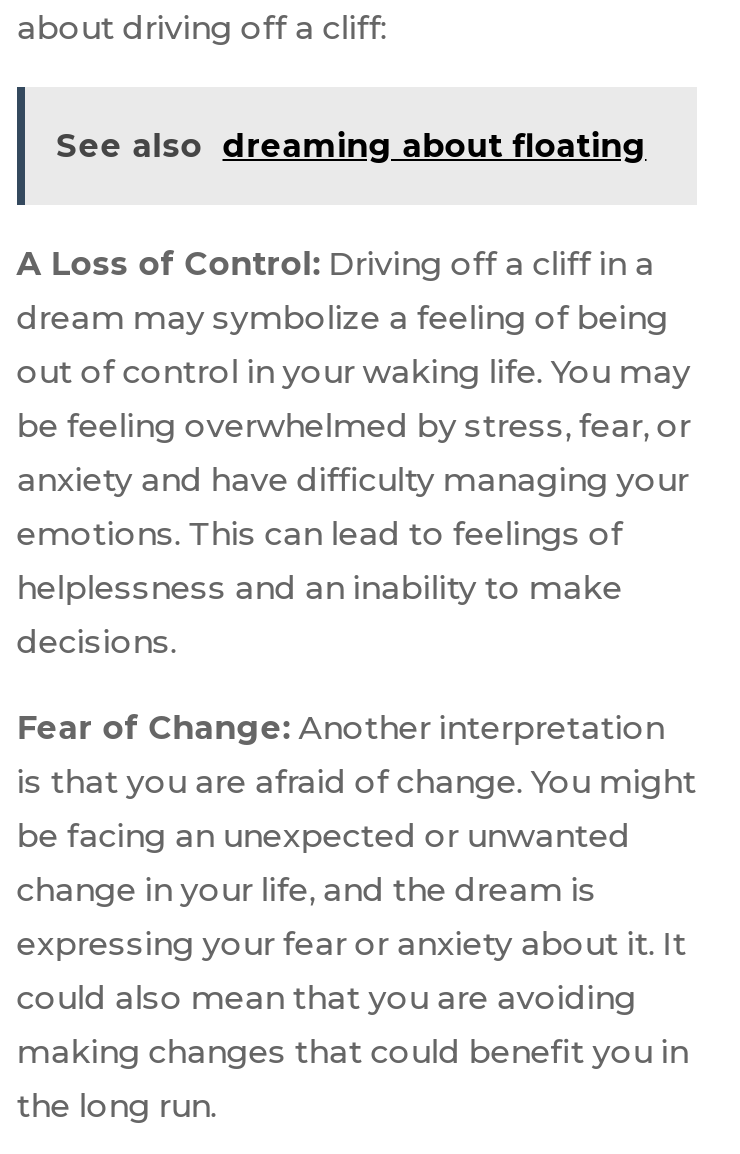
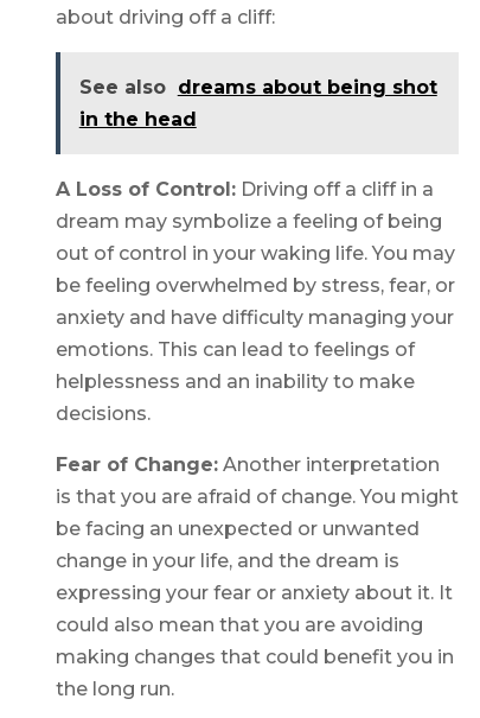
[57,127,647,165] See also dreaming about floating -> [79,76,437,131] See also dreams about being shot | in the head

